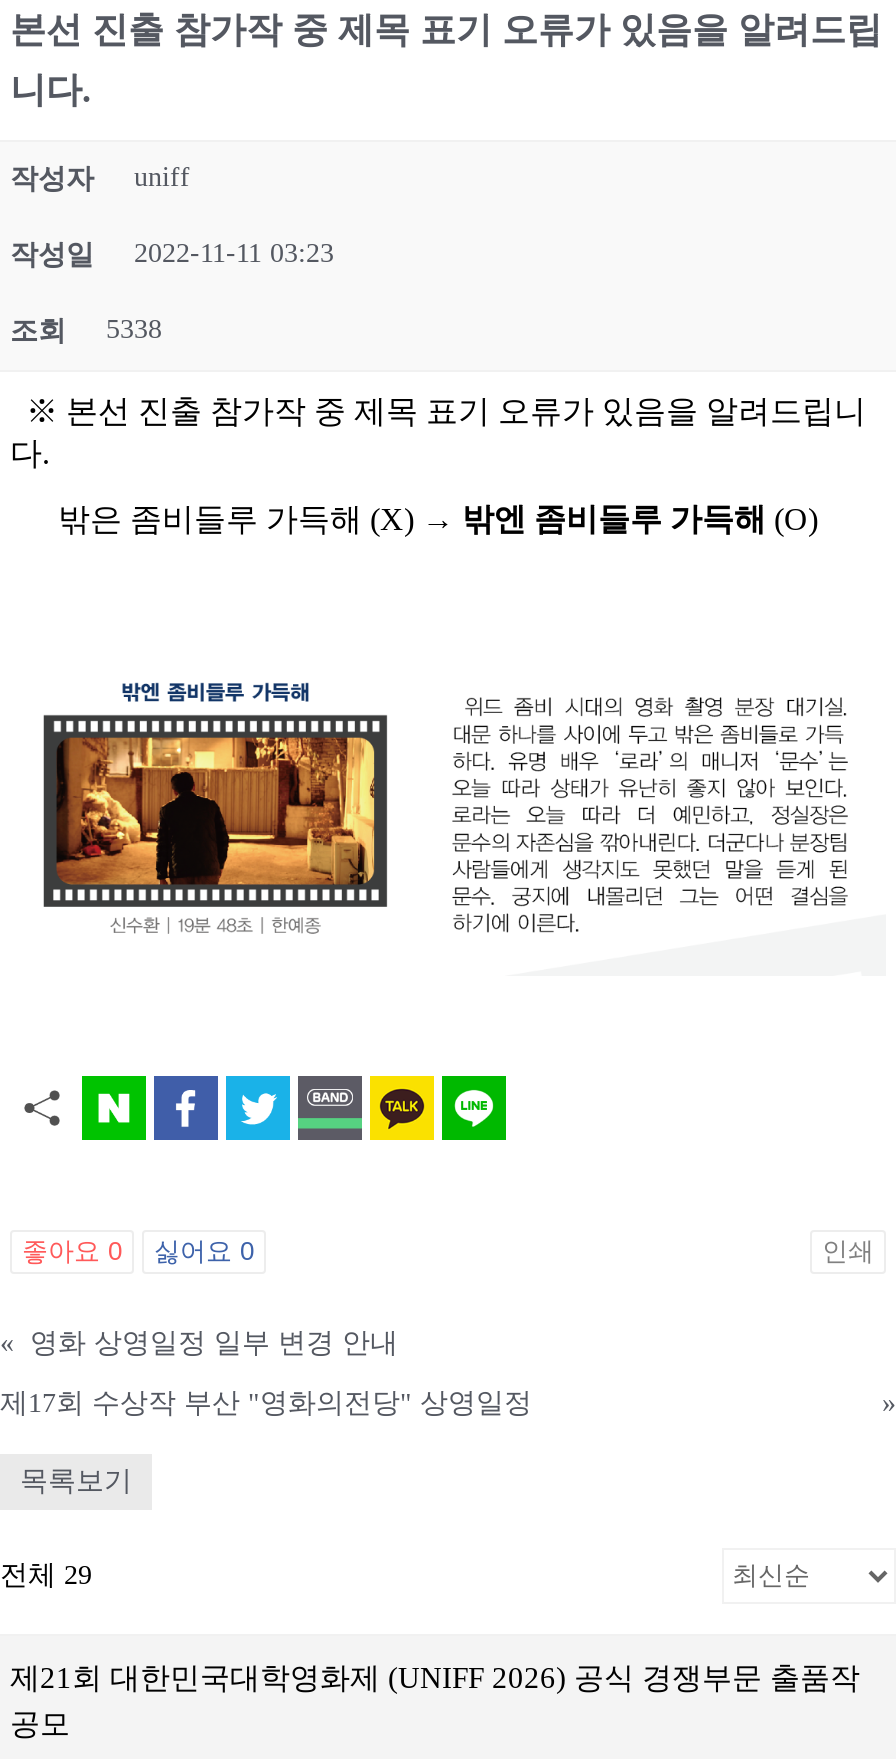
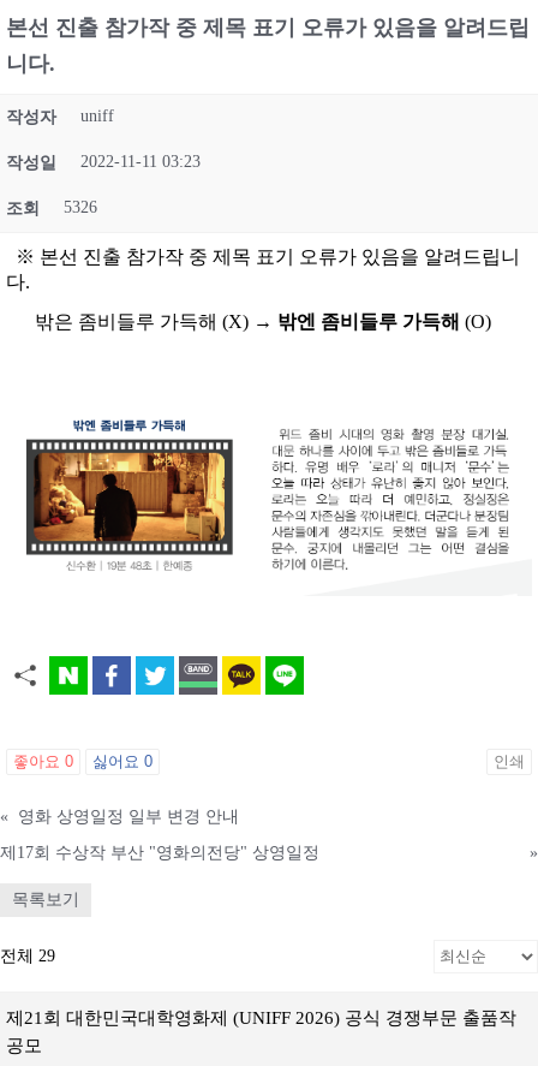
[10,314,162,346] 조회 5338 -> [6,198,97,218] 조회 5326

